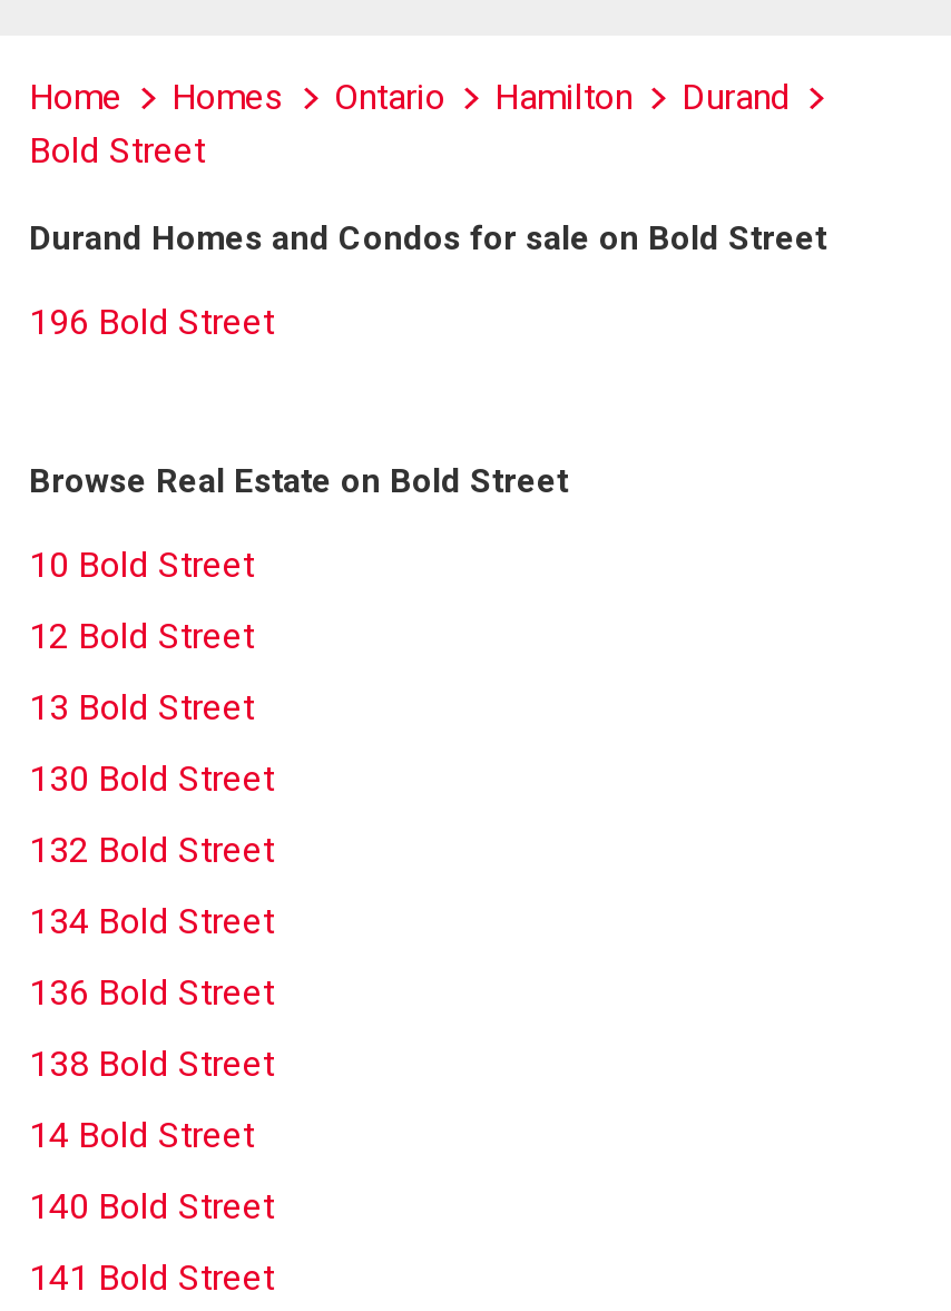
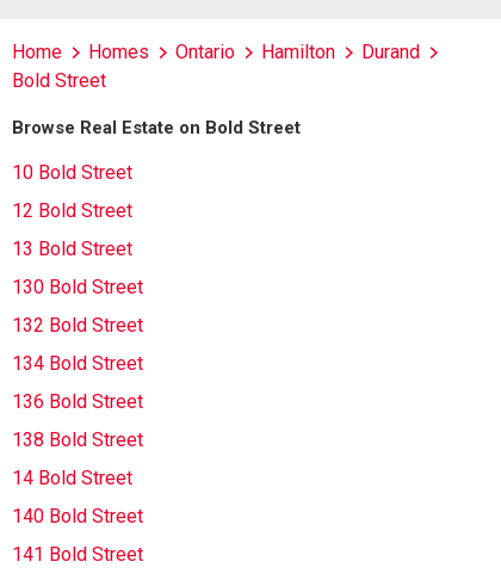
[29,218,826,343] Durand Homes and Condos for sale on Bold Street | 196 Bold Street -> none

